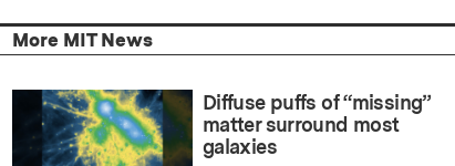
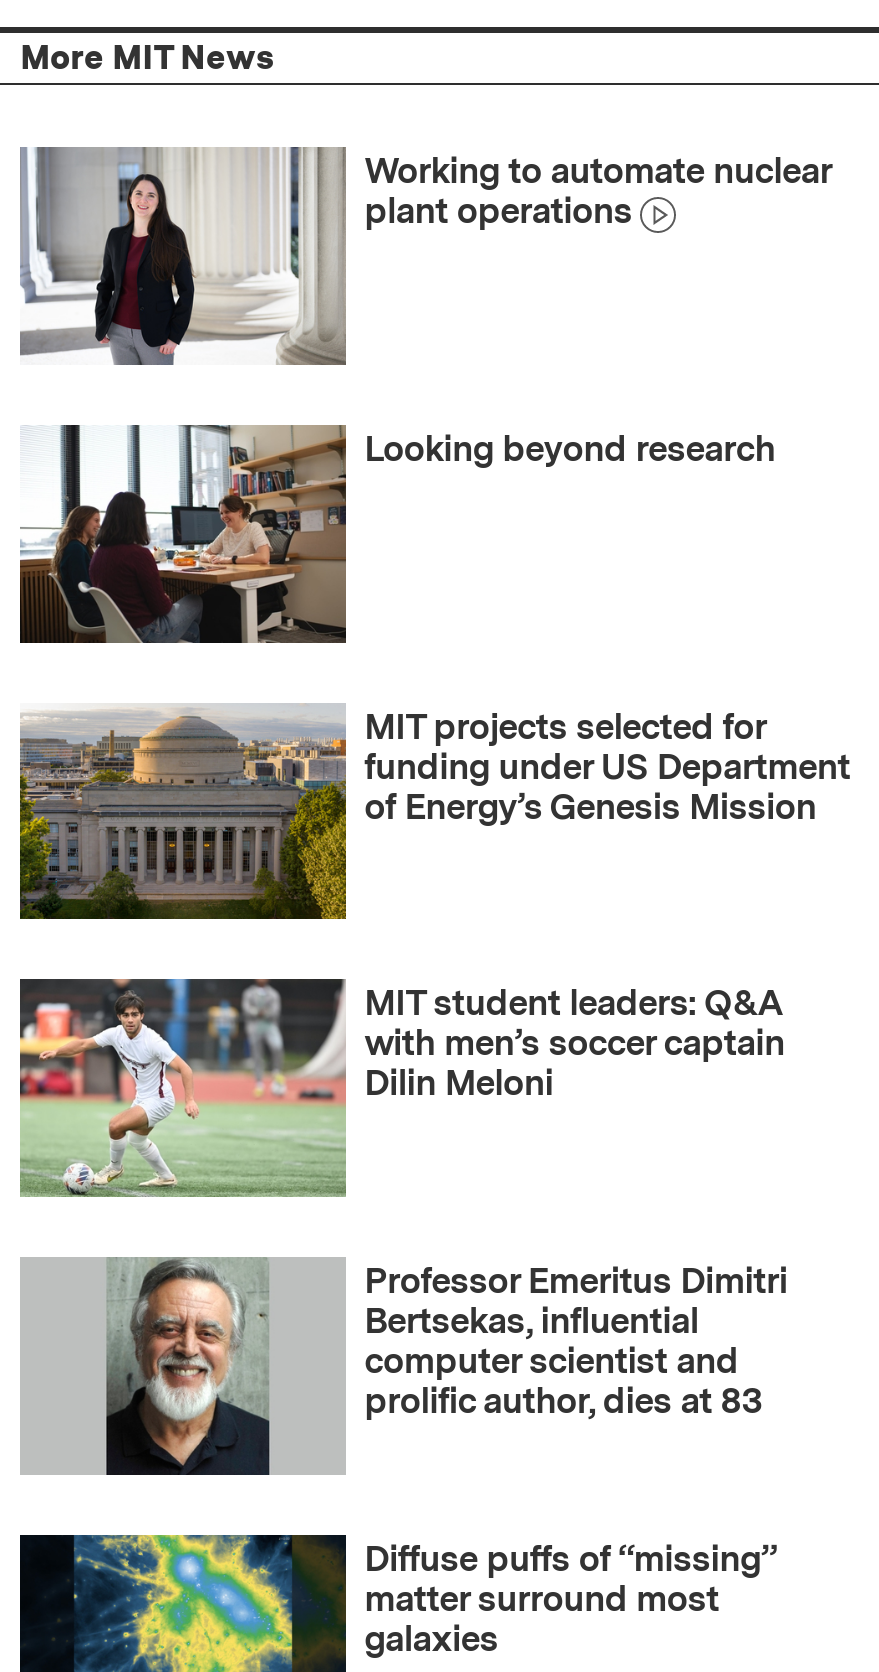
none -> [18,423,775,645] [image] | Looking beyond research
none -> [18,703,850,921] [image] | MIT projects selected for | funding under US Department | of Energy’s Genesis Mission
none -> [18,977,785,1199] [image] | MIT student leaders: Q&A | with men’s soccer captain | Dilin Meloni
none -> [20,145,830,367] [image] | Working to automate nuclear | plant operations
none -> [20,1255,787,1477] [image] | Professor Emeritus Dimitri | Bertsekas, influential | computer scientist and | prolific author, dies at 83

